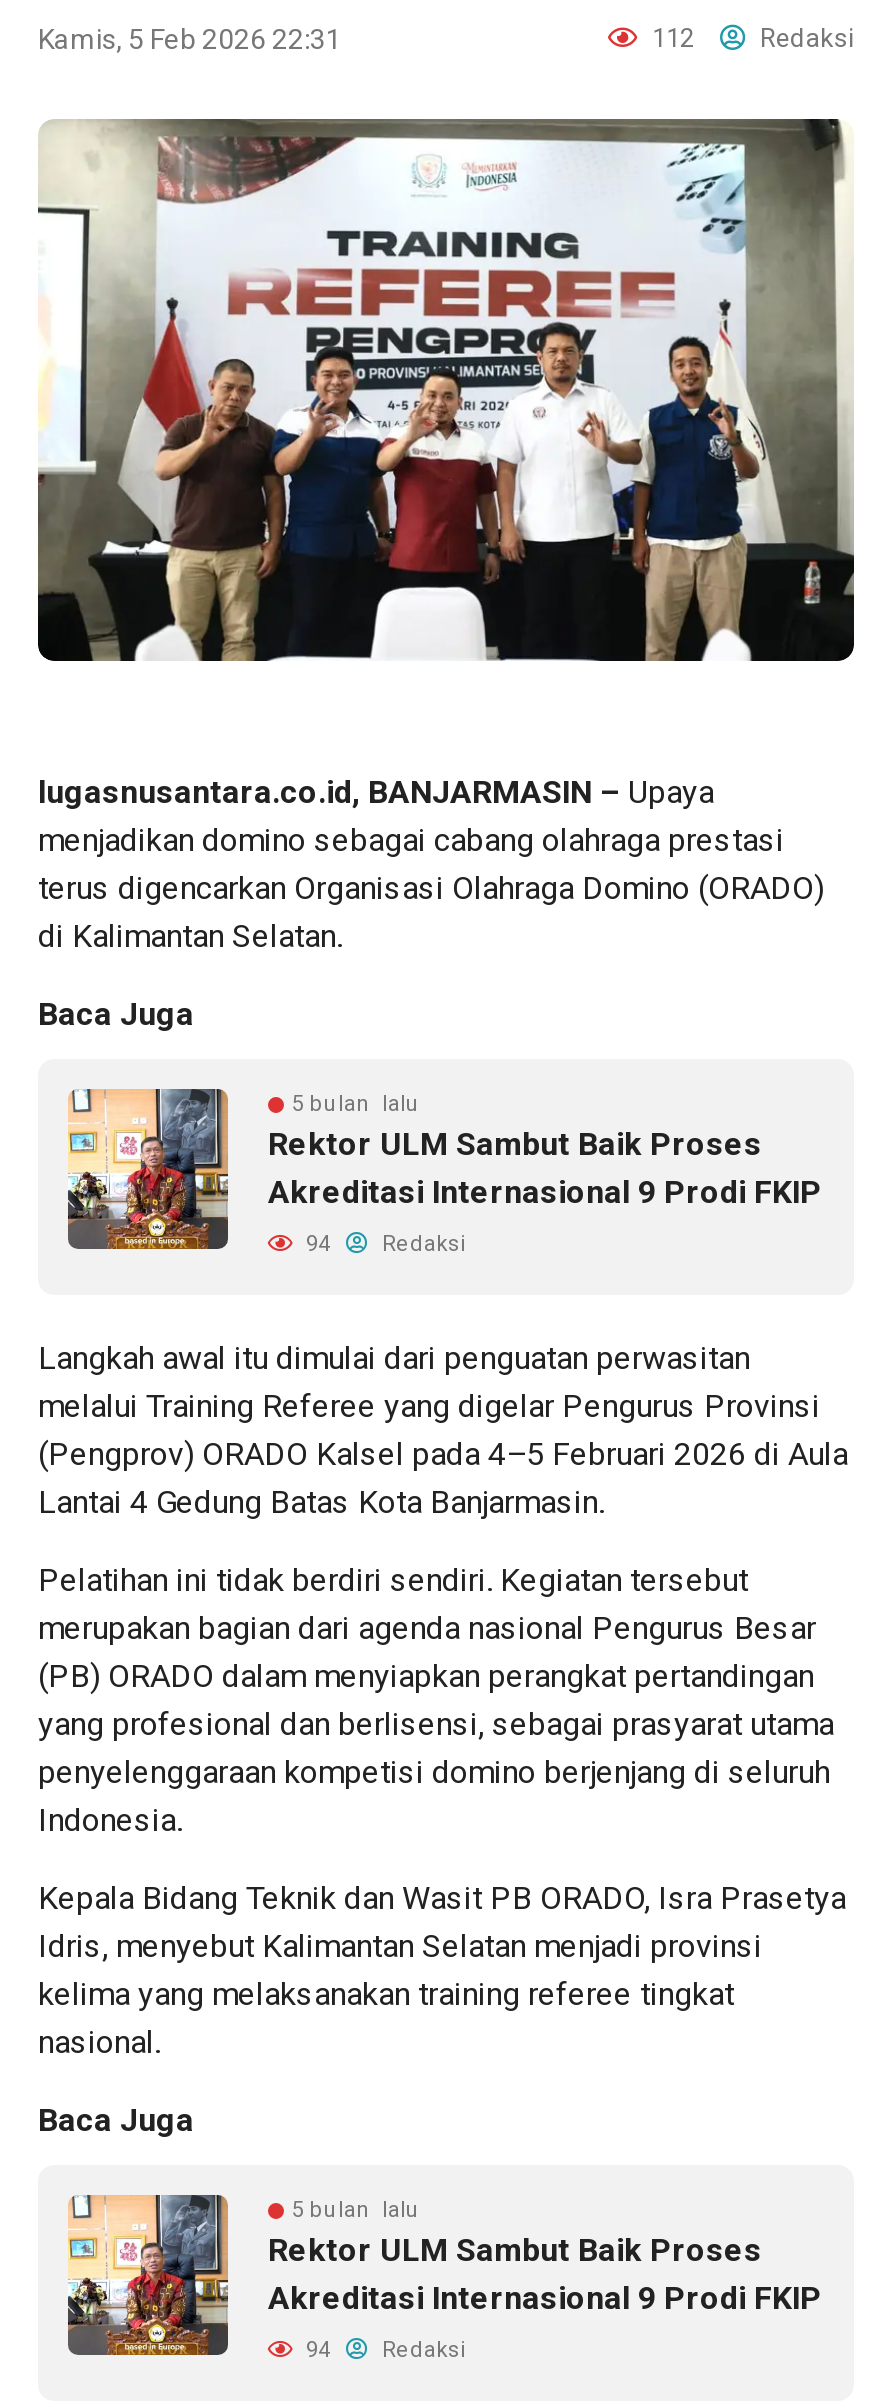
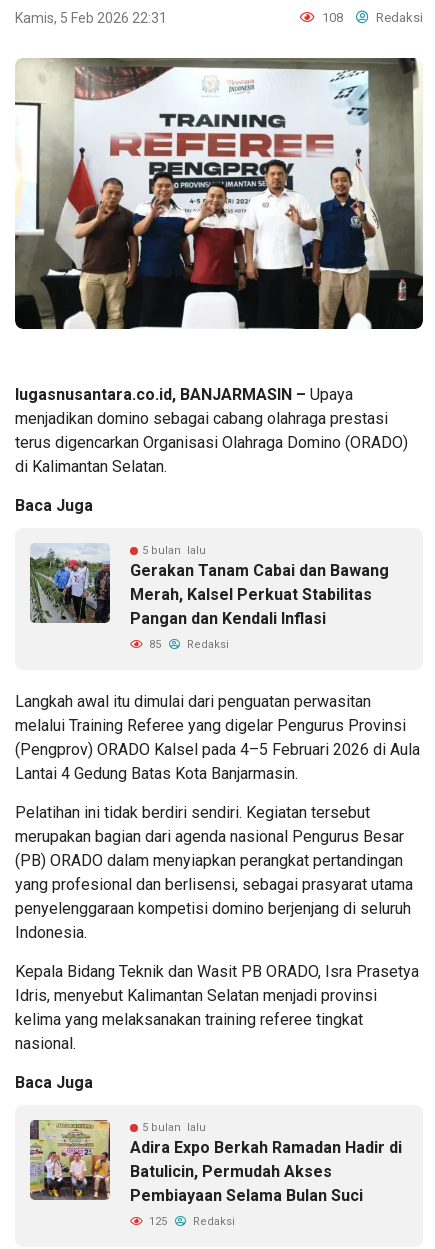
[646,22,854,52] 112 Redaksi -> [319,9,423,24] 108 Redaksi
[68,1087,822,1251] [image] | Rektor ULM Sambut Baik Proses | Akreditasi Internasional 9 Prodi FKIP -> [29,543,389,628] [image] | Gerakan Tanam Cabai dan Bawang | Merah, Kalsel Perkuat Stabilitas | Pangan dan Kendali Inflasi
[300,1232,466,1258] 94 Redaksi -> [146,638,229,651] 85 Redaksi
[66,2195,822,2357] [image] | Rektor ULM Sambut Baik Proses | Akreditasi Internasional 9 Prodi FKIP -> [29,1119,402,1205] [image] | Adira Expo Berkah Ramadan Hadir di | Batulicin, Permudah Akses | Pembiayaan Selama Bulan Suci
[300,2338,466,2364] 94 Redaksi -> [146,1215,235,1228] 125 Redaksi

